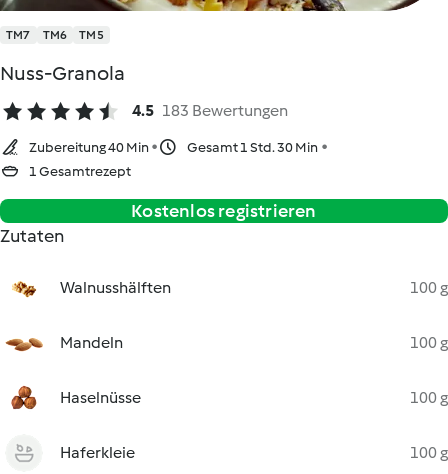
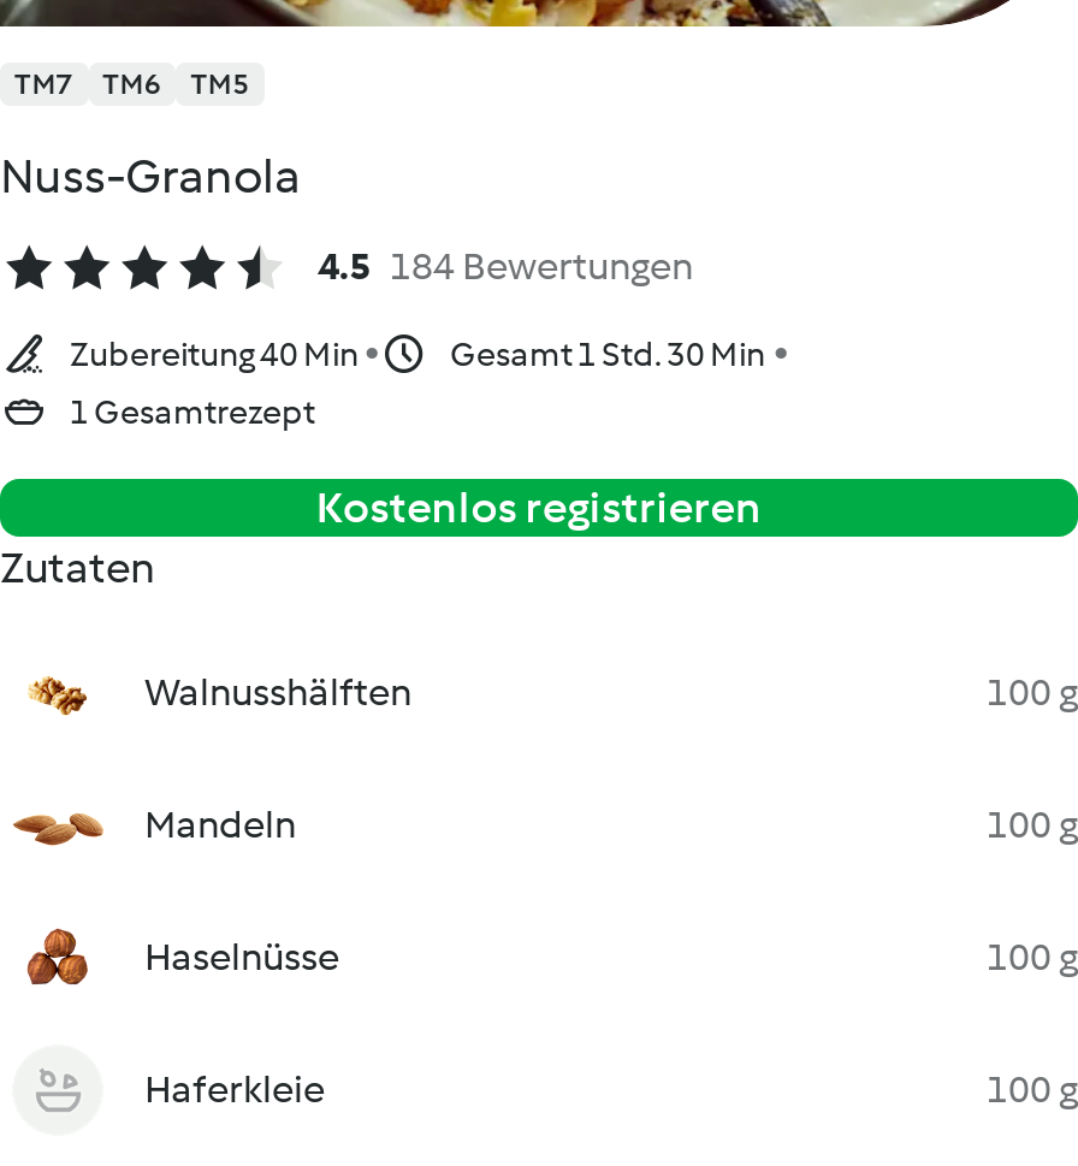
[132,101,288,120] 4.5 183 Bewertungen -> [318,243,693,289] 4.5 184 Bewertungen

